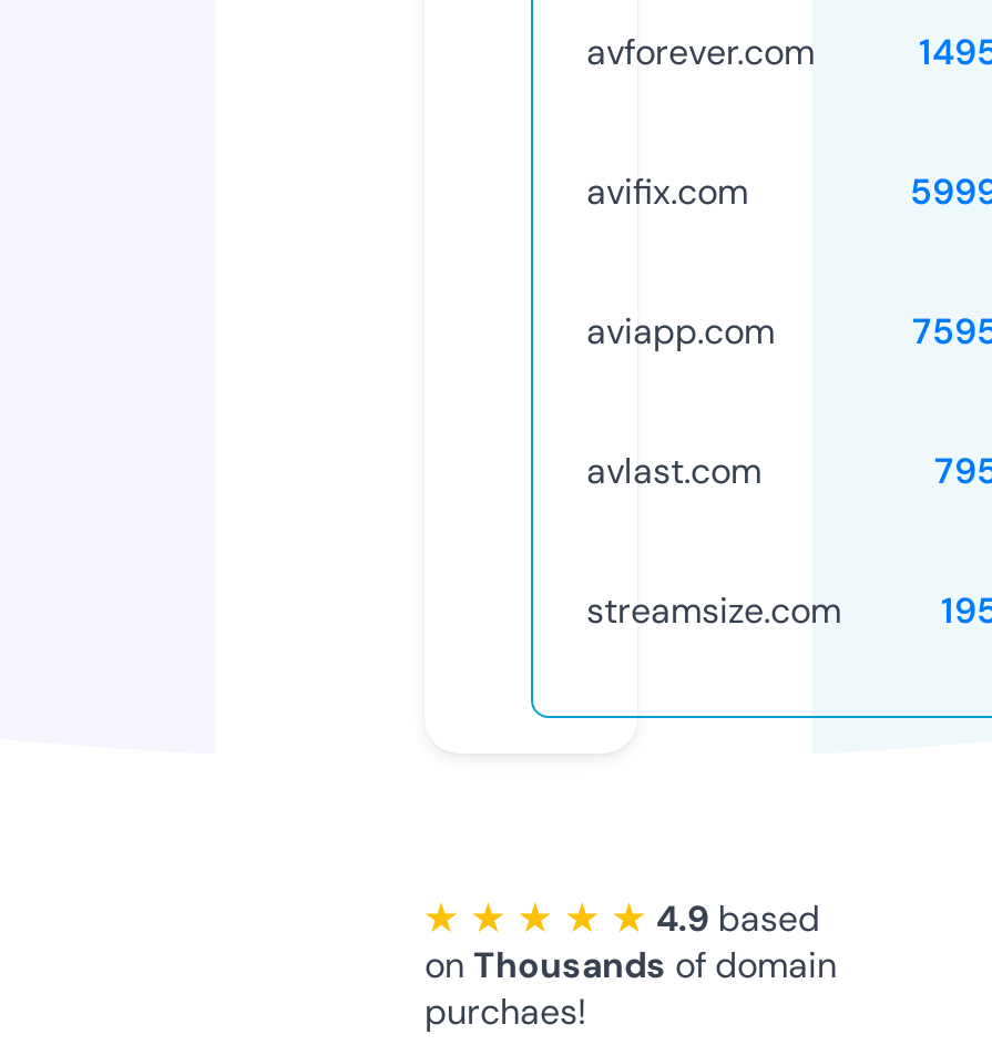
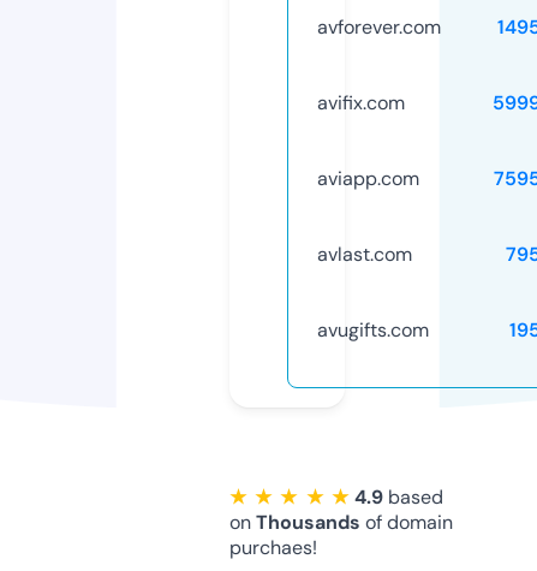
[586,587,841,633] streamsize.com -> [317,317,429,342] avugifts.com

